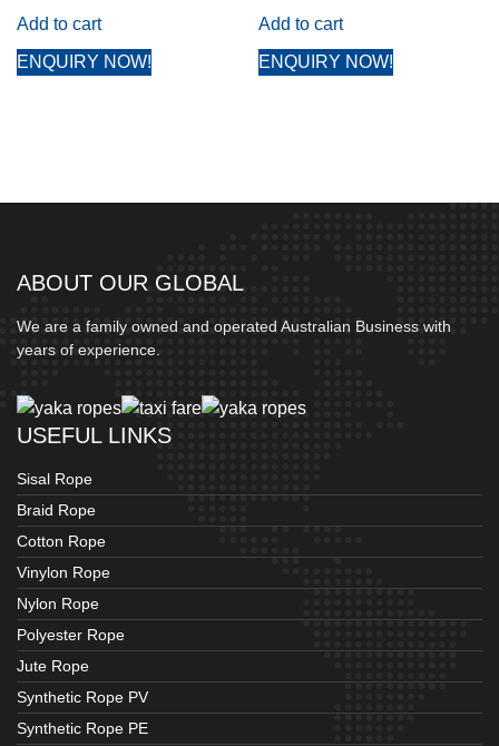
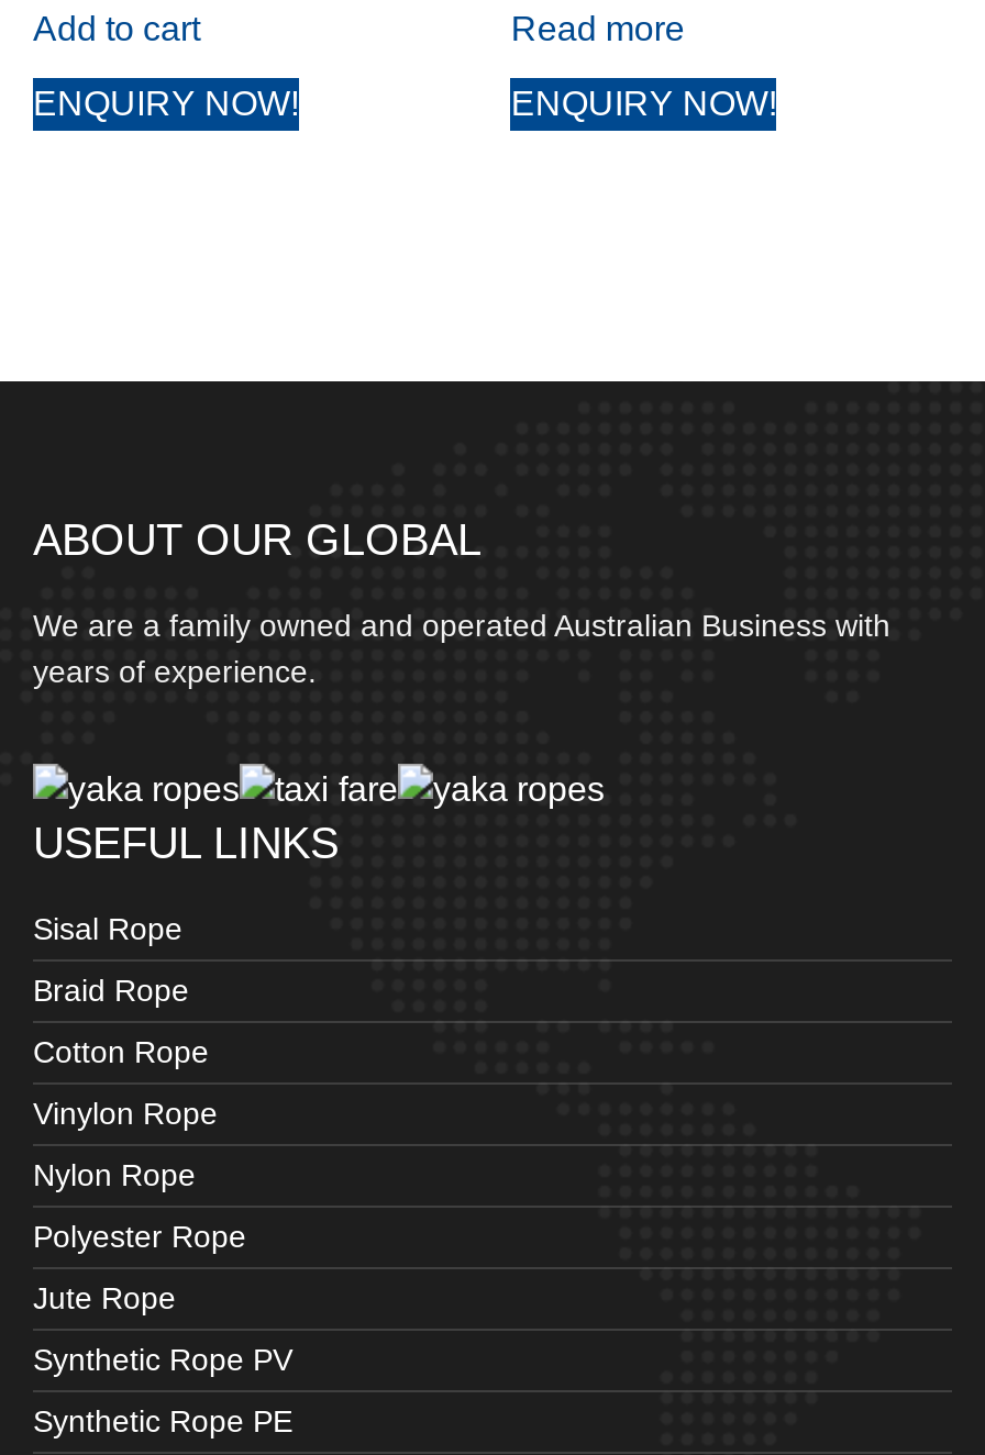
[259,14,344,33] Add to cart -> [511,10,685,48] Read more

